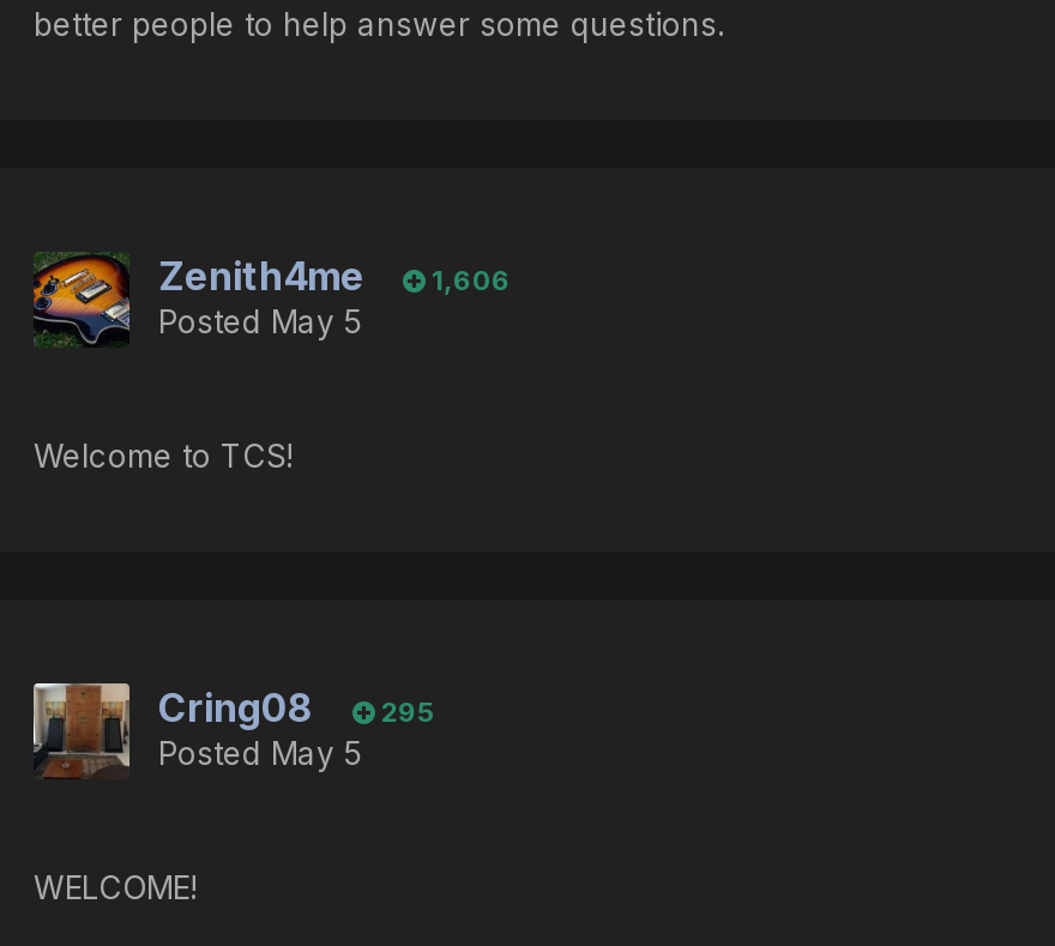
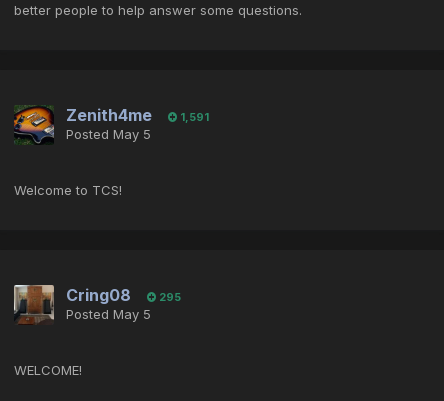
[158,253,511,301] Zenith4me 1,606 -> [66,105,209,125] Zenith4me 1,591

